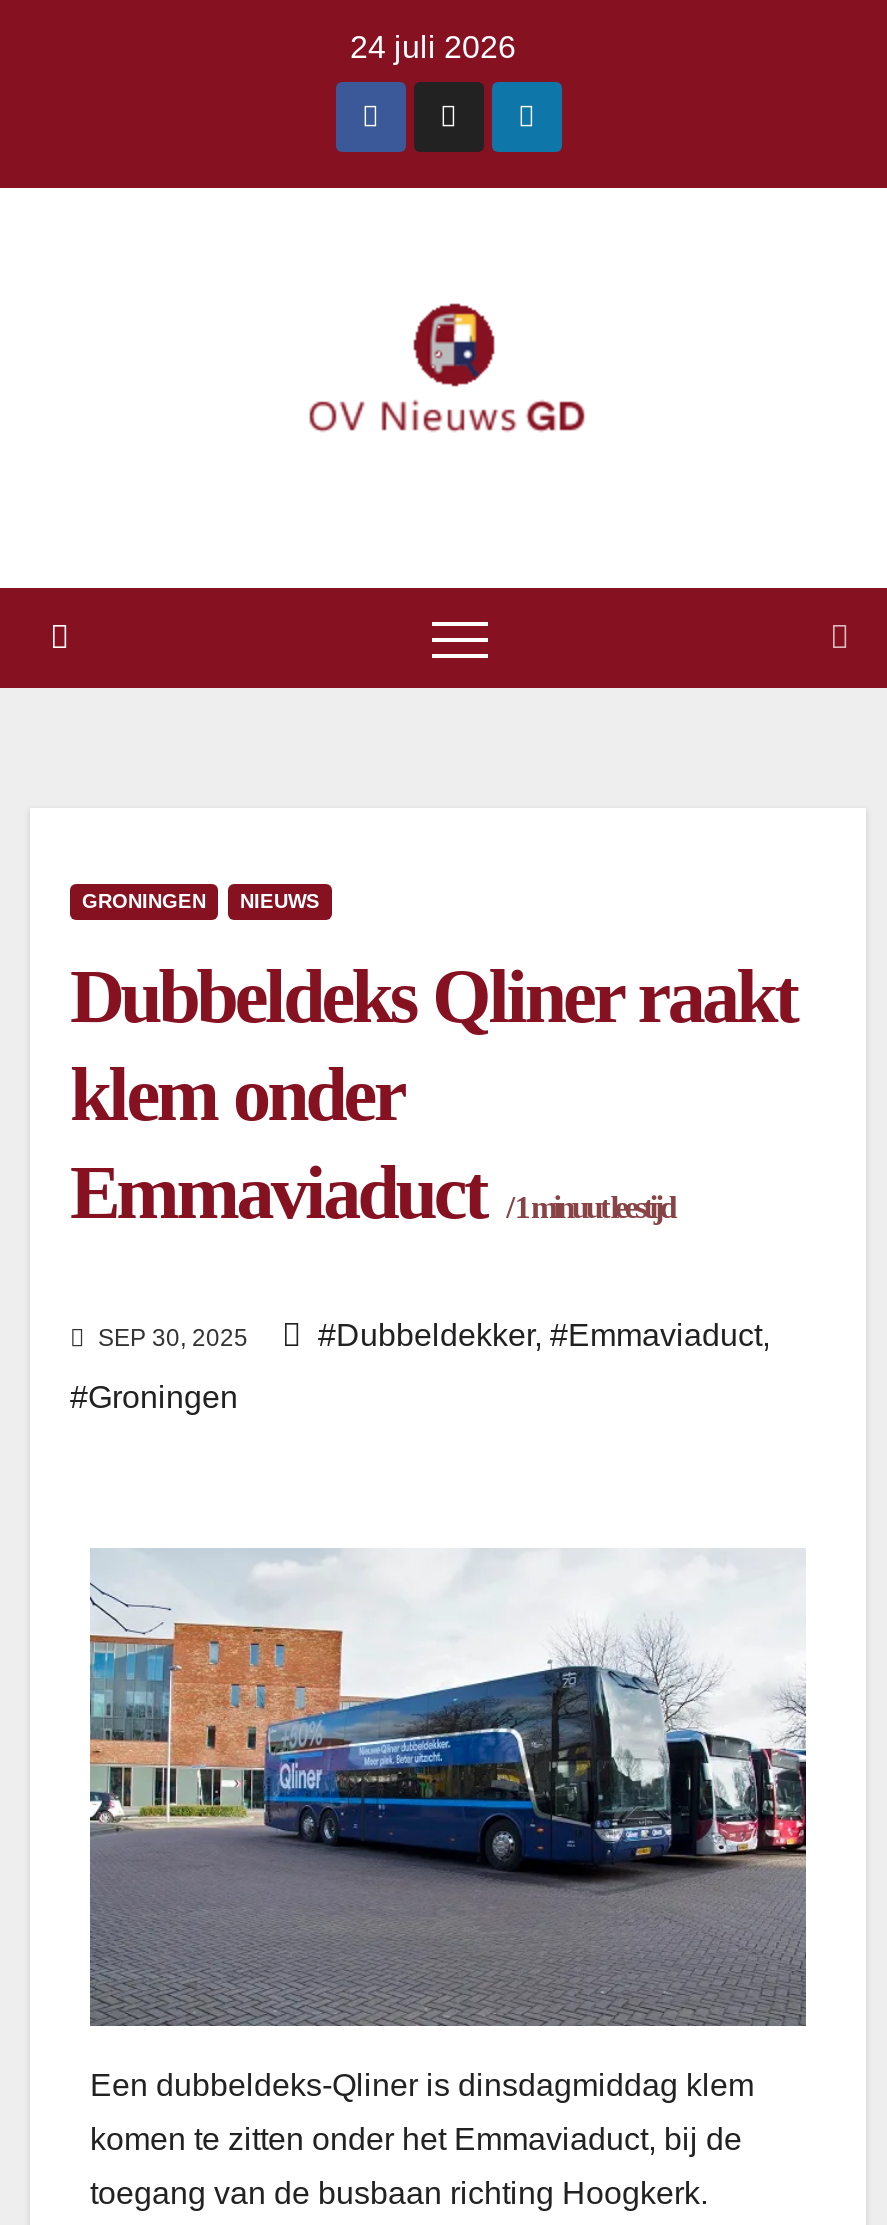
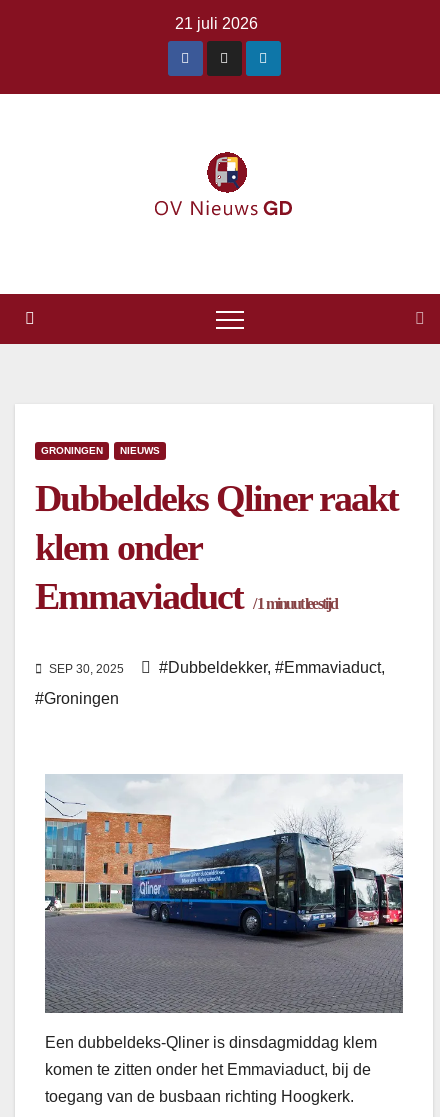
[350,30,516,64] 24 juli 2026 -> [175,15,258,32] 21 juli 2026

